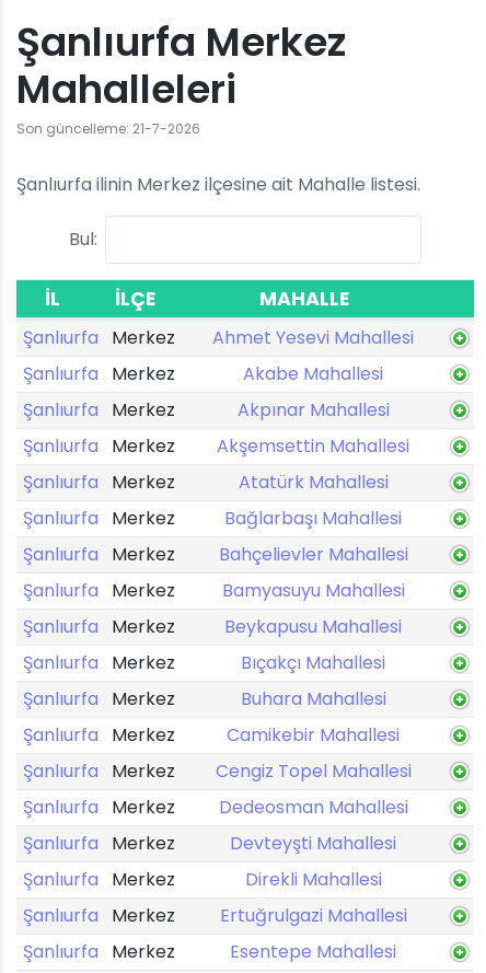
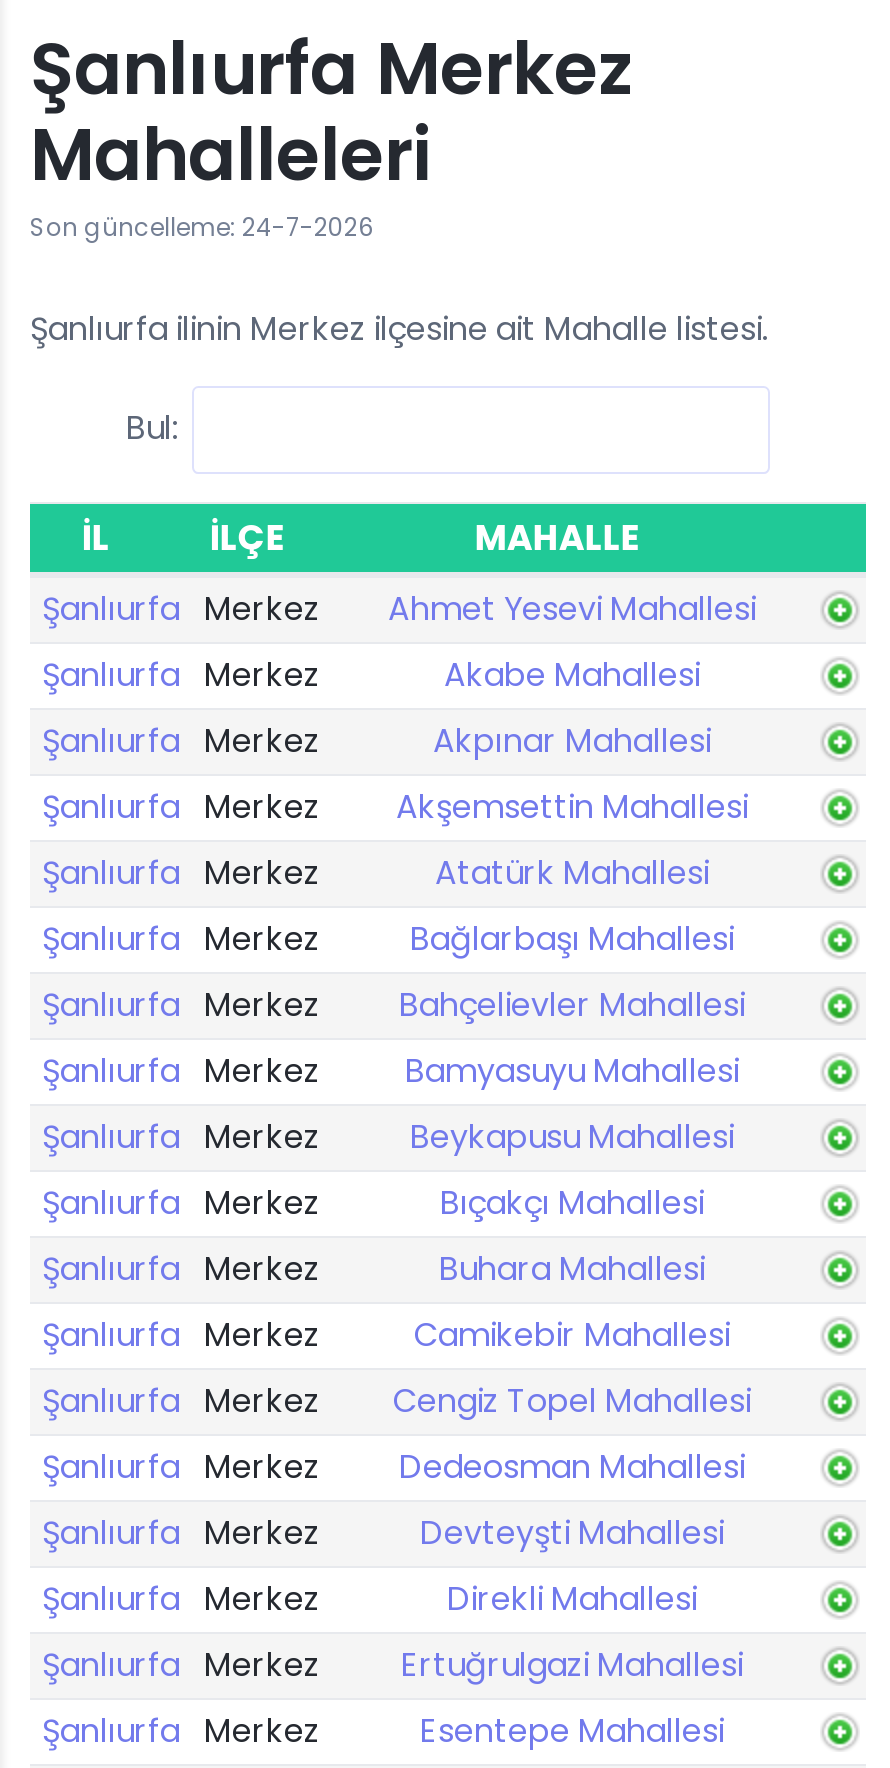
[16,119,200,138] Son güncelleme: 21-7-2026 -> [30,210,374,244] Son güncelleme: 24-7-2026

